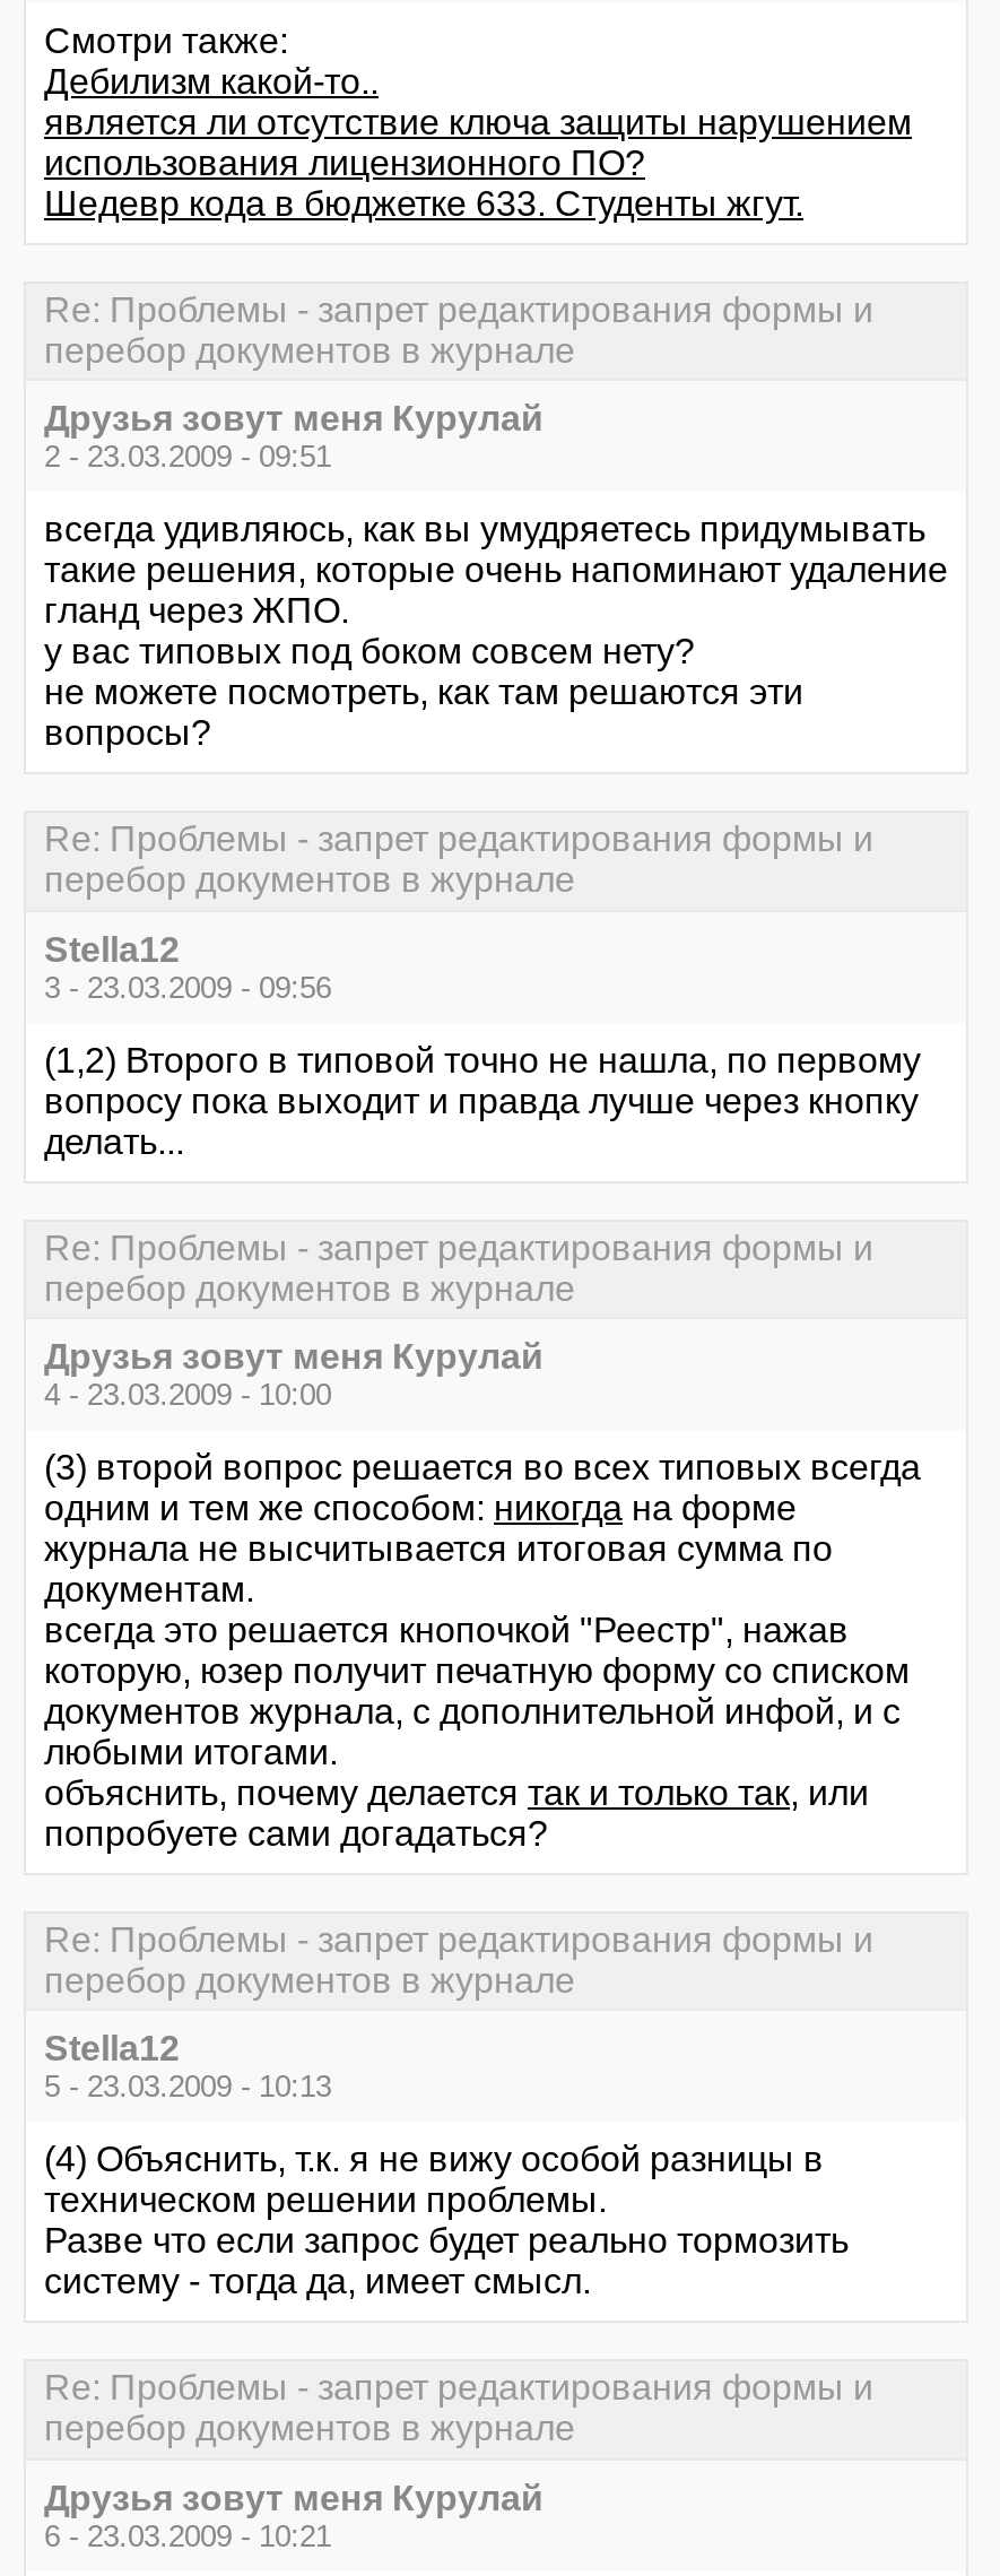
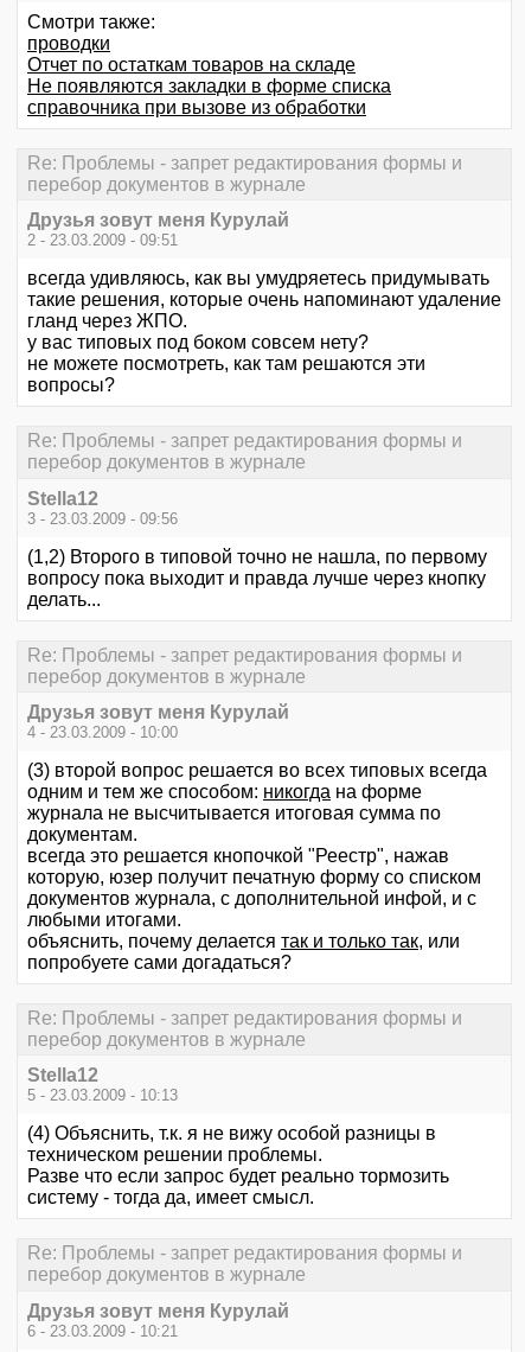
[44,62,912,222] Дебилизм какой-то.. | является ли отсутствие ключа защиты нарушением | использования лицензионного ПО? | Шедевр кода в бюджетке 633. Студенты жгут. -> [27,33,391,117] проводки | Отчет по остаткам товаров на складе | Не появляются закладки в форме списка | справочника при вызове из обработки

